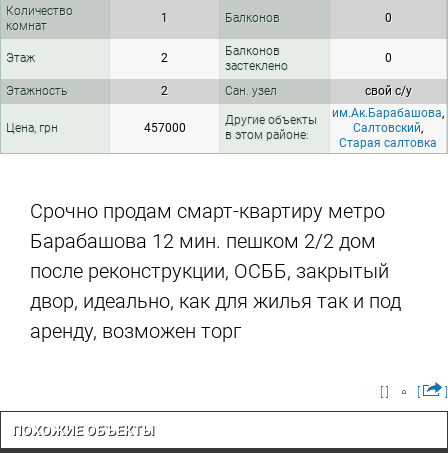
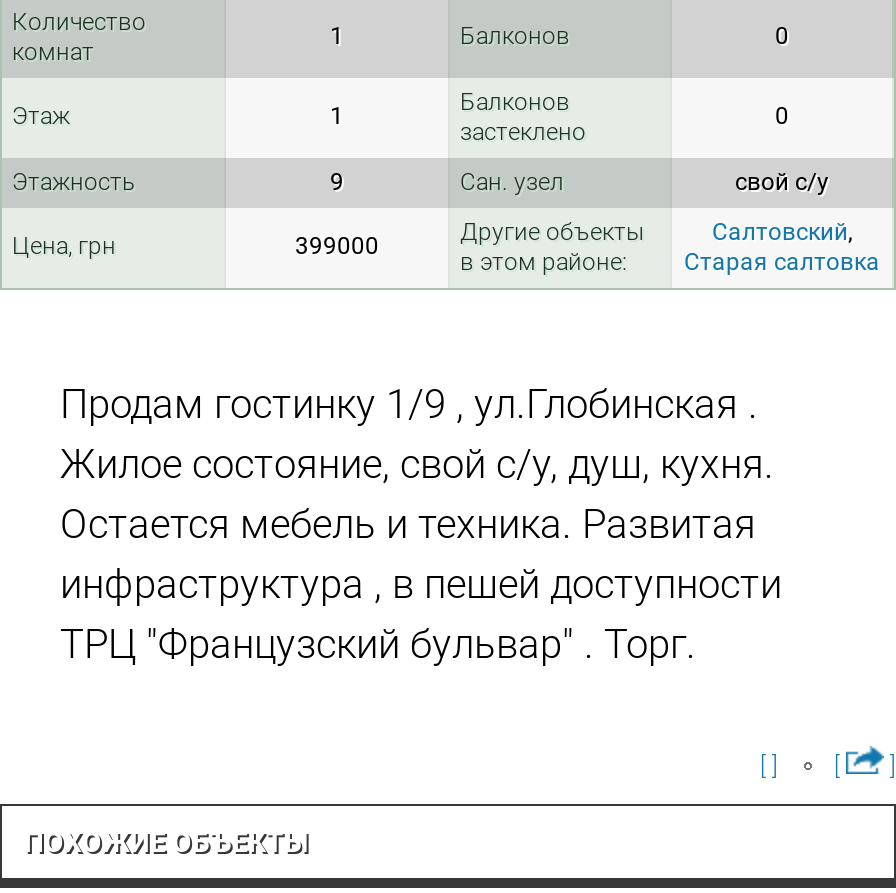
[161,51,168,65] 2 -> [330,102,344,130] 1
[161,84,168,98] 2 -> [330,168,344,196] 9
[332,106,442,120] им.Ак.Барабашова -> none
[143,121,185,135] 457000 -> [295,232,379,260] 399000
[30,199,401,343] Срочно продам смарт-квартиру метро | Барабашова 12 мин. пешком 2/2 дом | после реконструкции, ОСББ, закрытый | двор, идеально, как для жилья так и под | аренду, возможен торг -> [60,380,782,668] Продам гостинку 1/9 , ул.Глобинская . | Жилое состояние, свой с/у, душ, кухня. | Остается мебель и техника. Развитая | инфраструктура , в пешей доступности | ТРЦ "Французский бульвар" . Торг.

